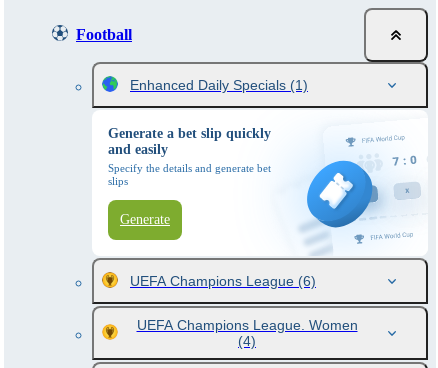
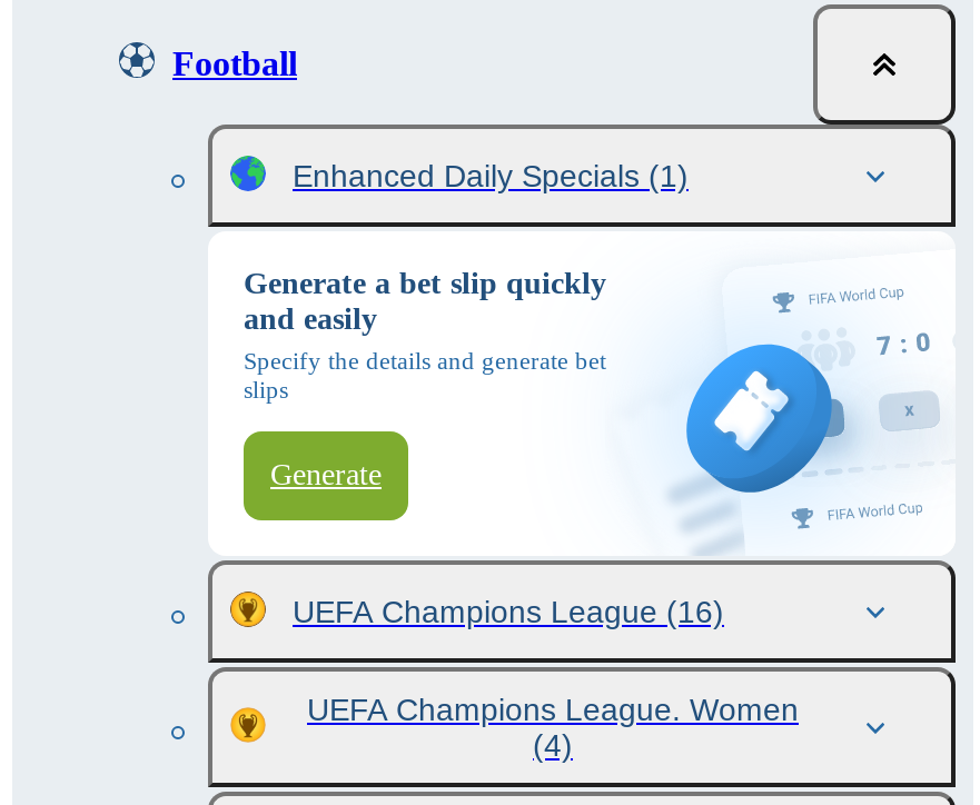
[130,273,316,289] UEFA Champions League (6) -> [293,594,724,629] UEFA Champions League (16)

